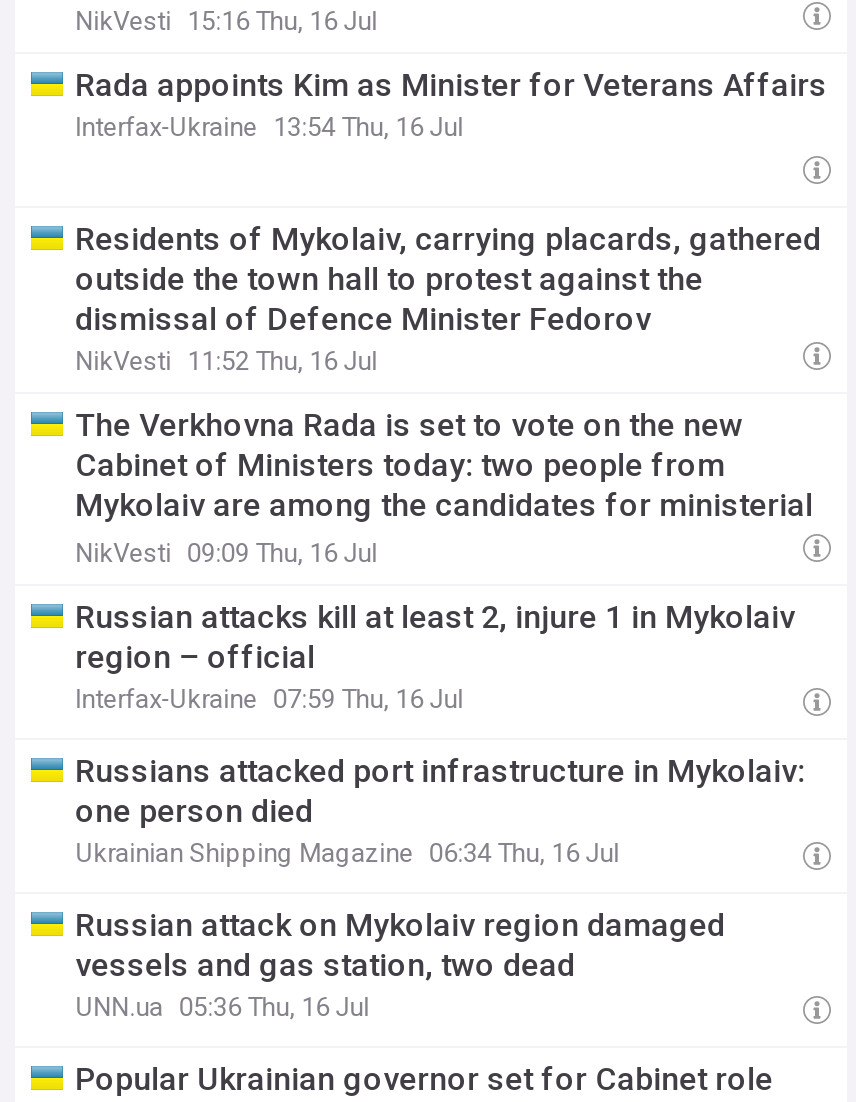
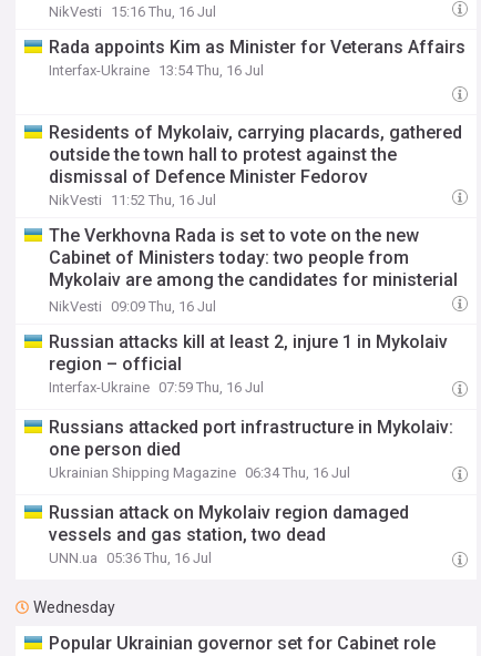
none -> [33,598,115,616] Wednesday

